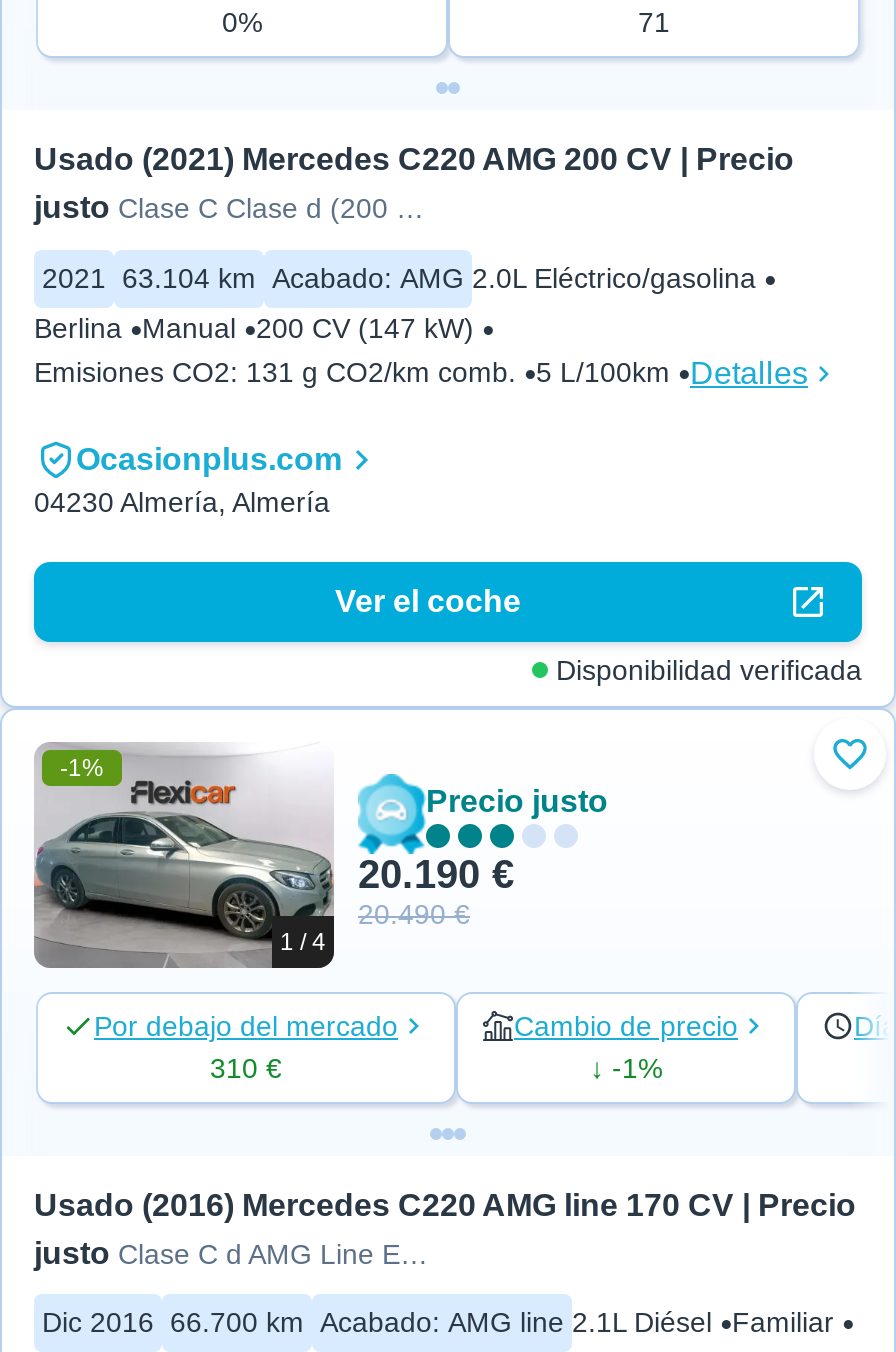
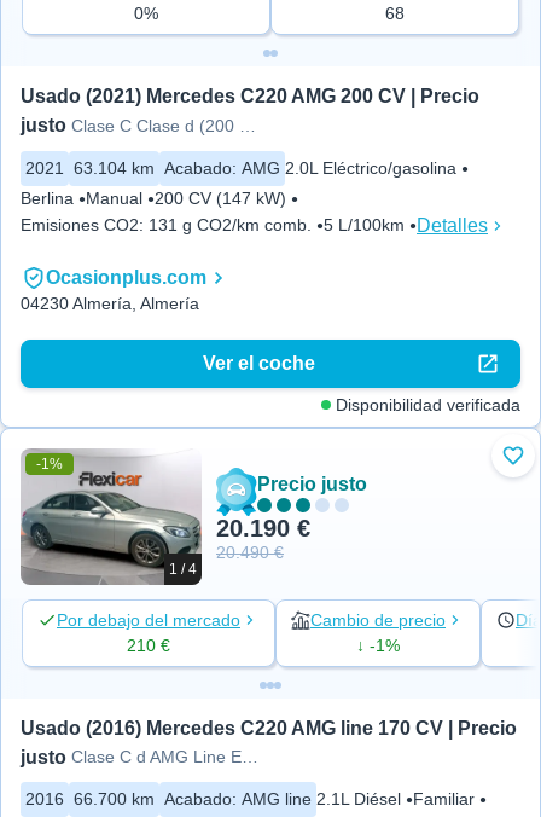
[638,6,670,38] 71 -> [385,4,405,23] 68
[210,1051,282,1083] 310 € -> [127,635,170,654] 210 €
[42,1306,712,1338] Dic 2016 66.700 km Acabado: AMG line 2.1L Diésel -> [25,789,401,809] 2016 66.700 km Acabado: AMG line 2.1L Diésel

